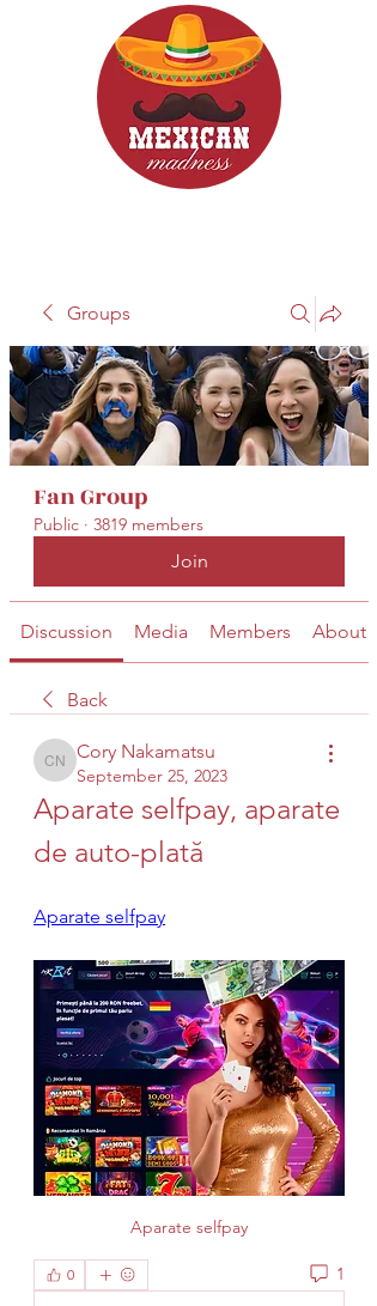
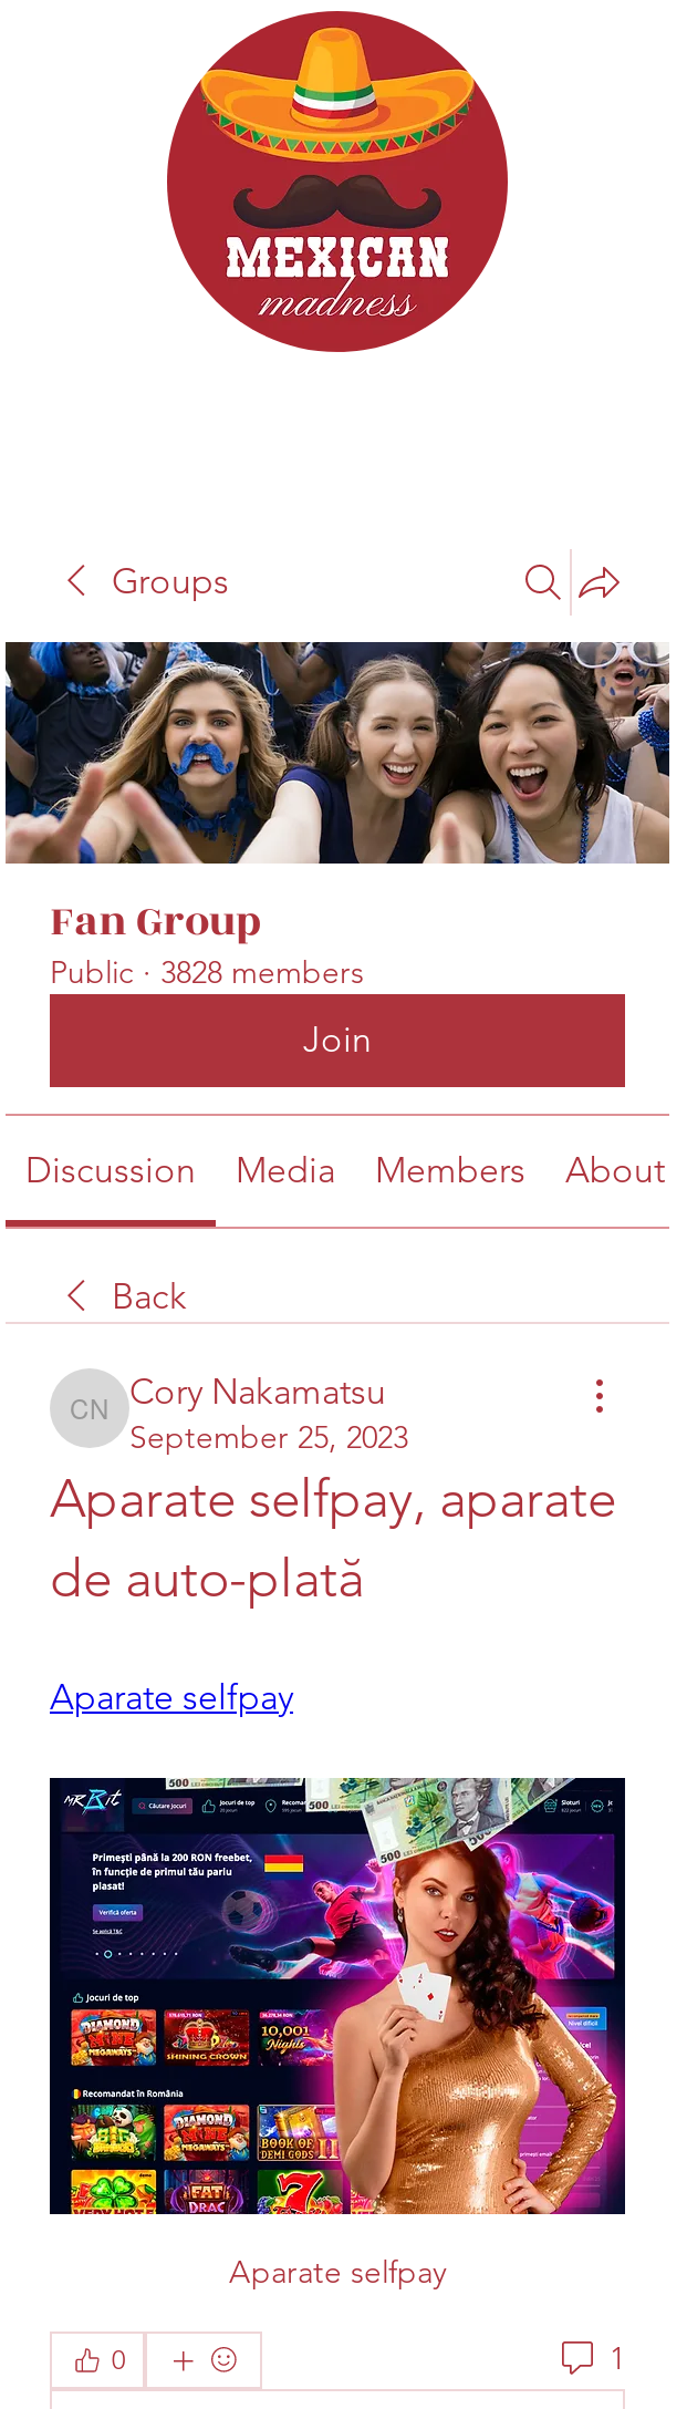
[34,514,203,535] Public · 3819 members -> [50,952,364,992] Public · 3828 members

